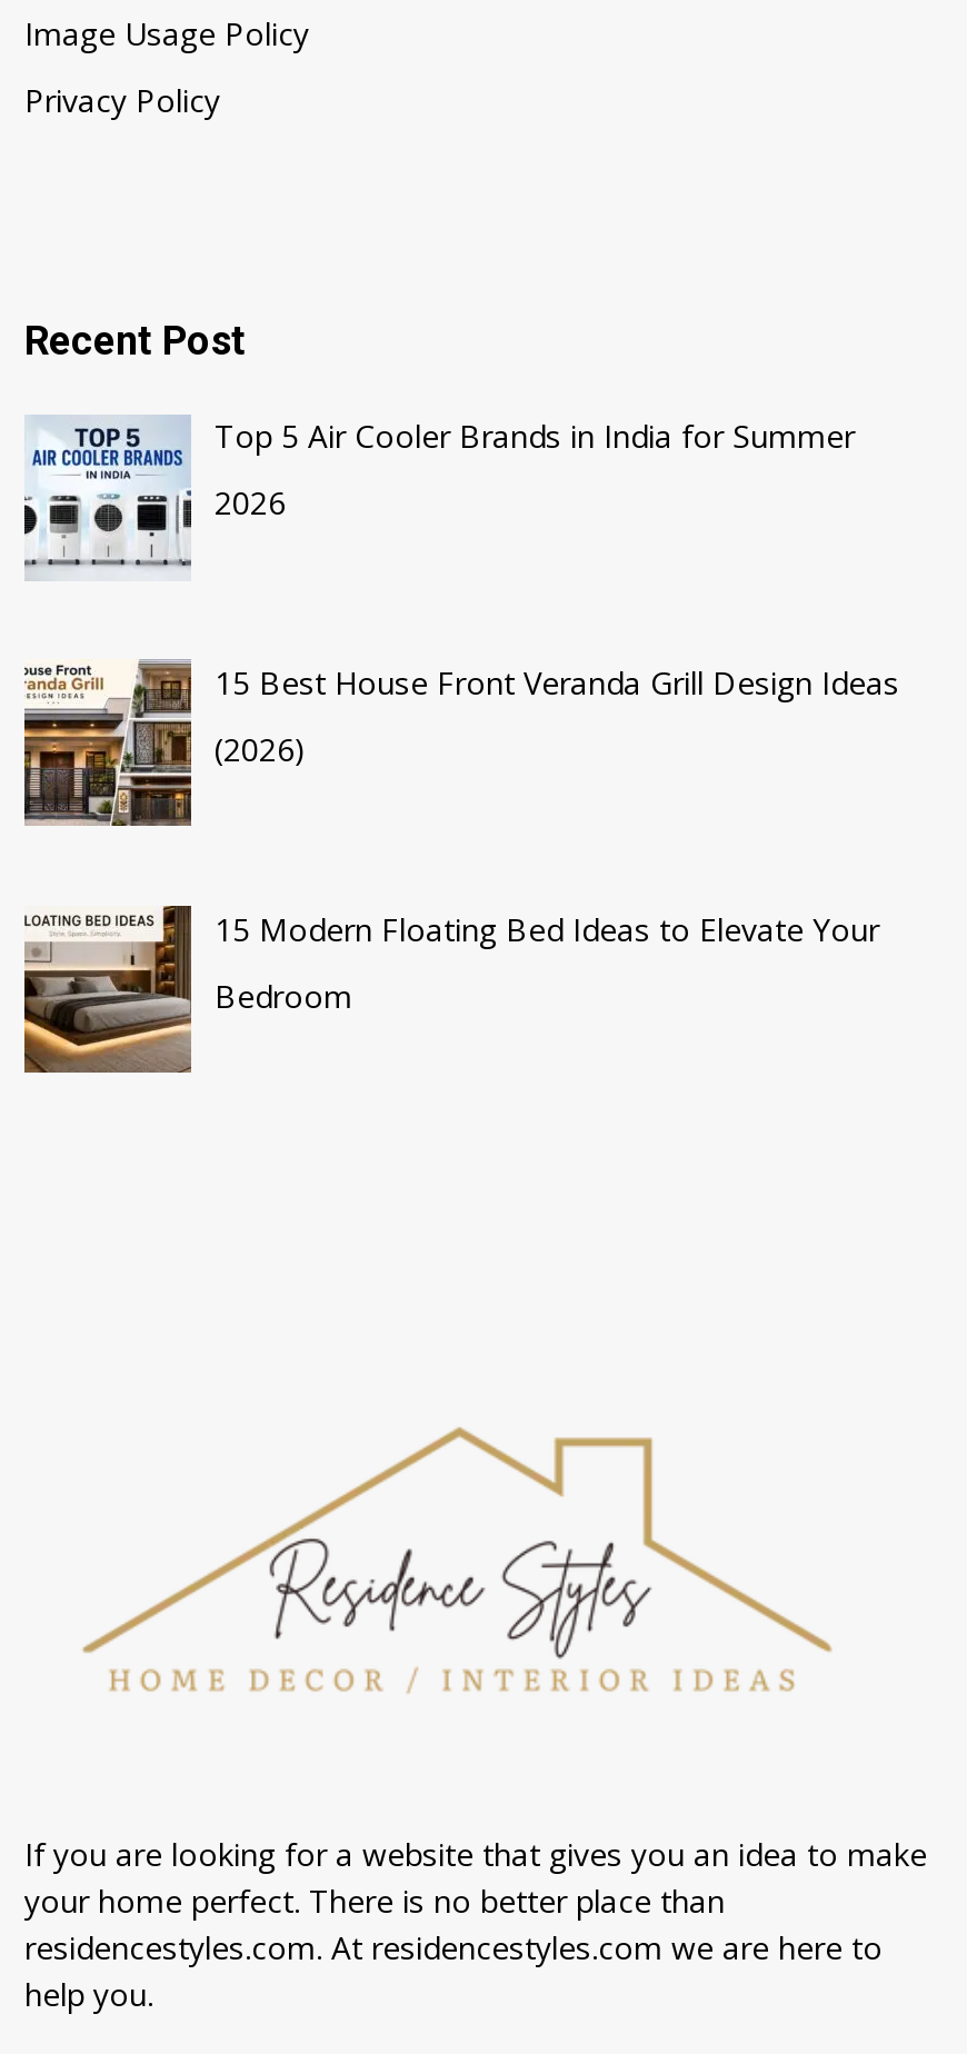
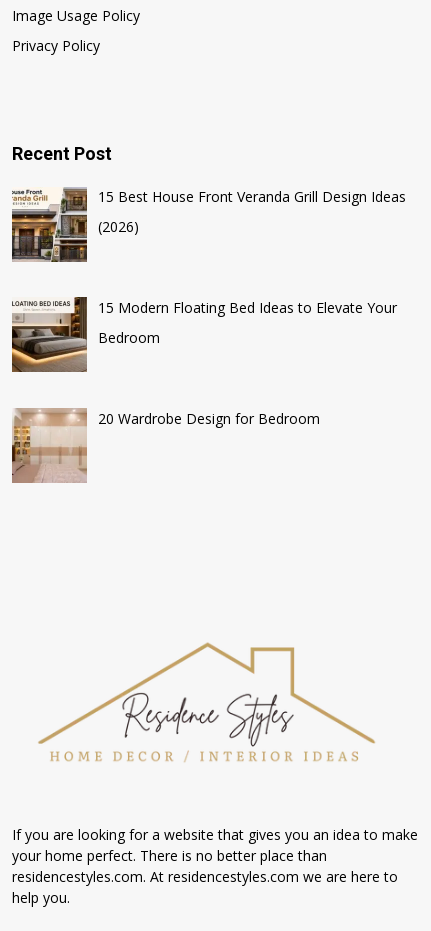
[22,415,855,577] [image] | Top 5 Air Cooler Brands in India for Summer | 2026 -> none
moved [20,659,899,1016] -> [10,186,405,347]: [image] | 15 Best House Front Veranda Grill Design Ideas | (2026) | 15 Modern Floating Bed Ideas to Elevate Your | Bedroom
none -> [11,407,319,484] [image] | 20 Wardrobe Design for Bedroom

